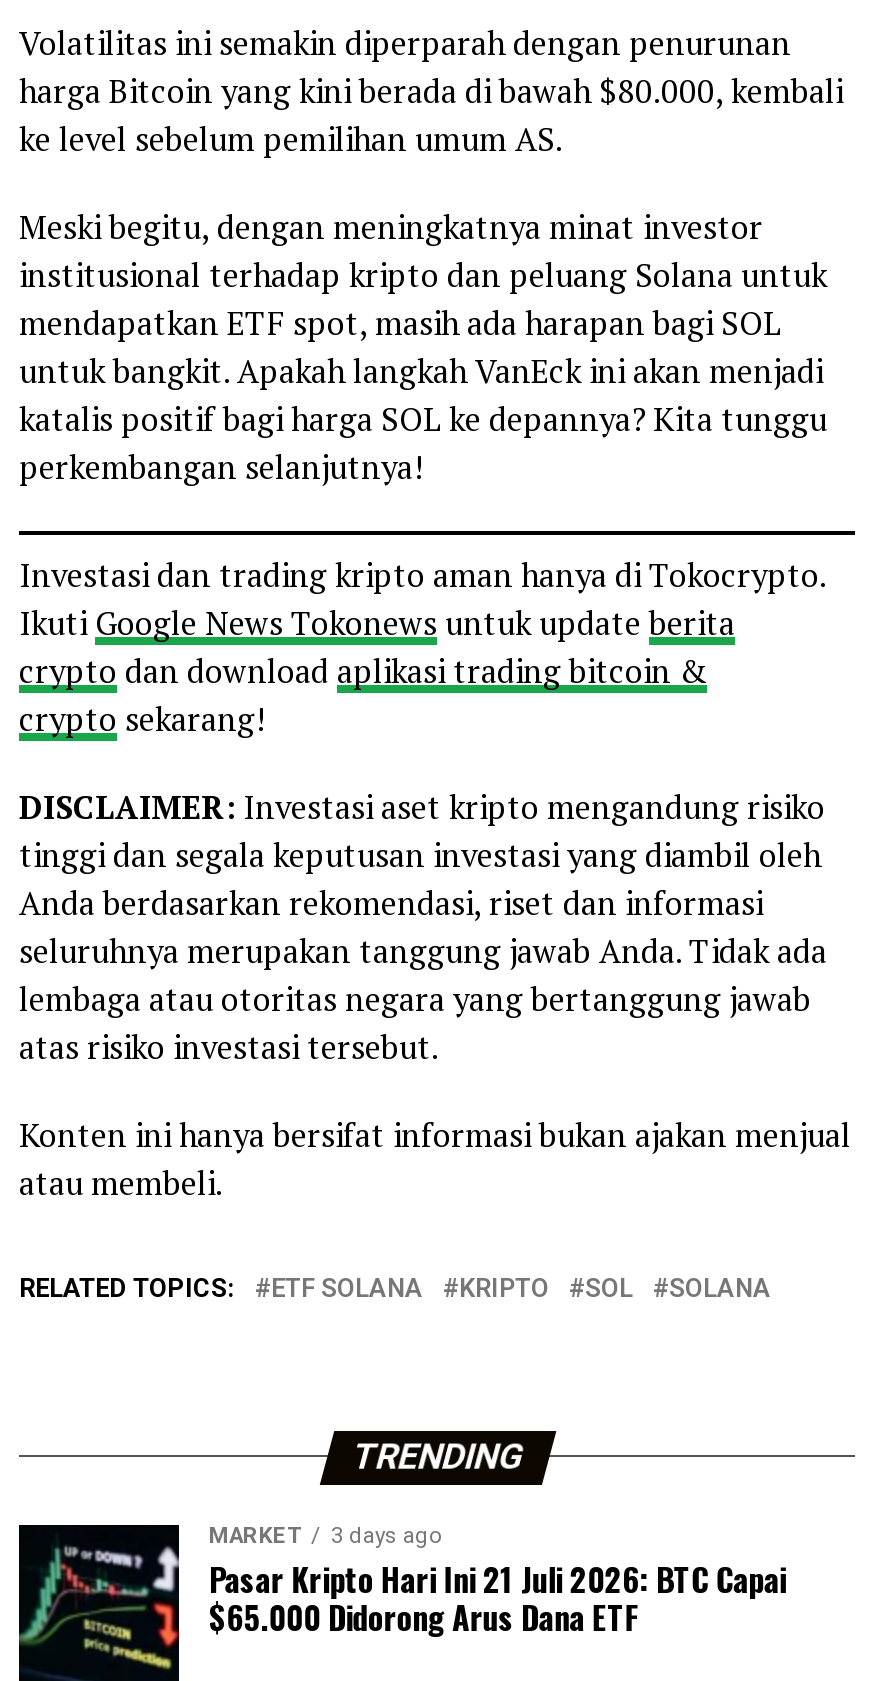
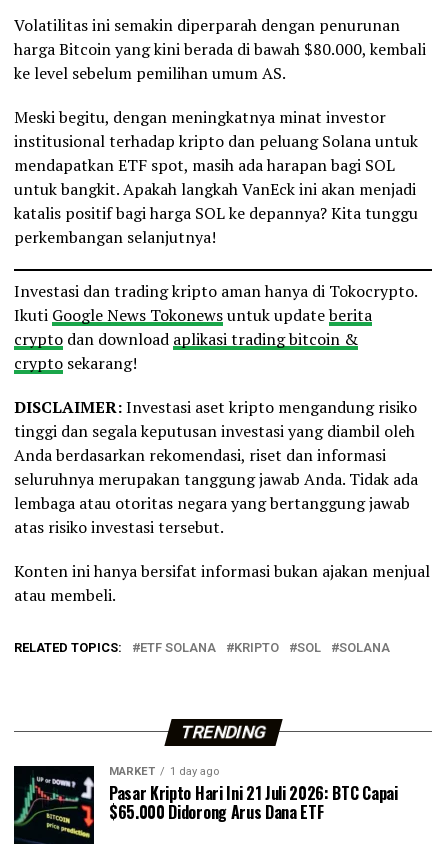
[209,1522,441,1548] MARKET 3 days ago -> [109,765,219,778] MARKET 1 day ago

